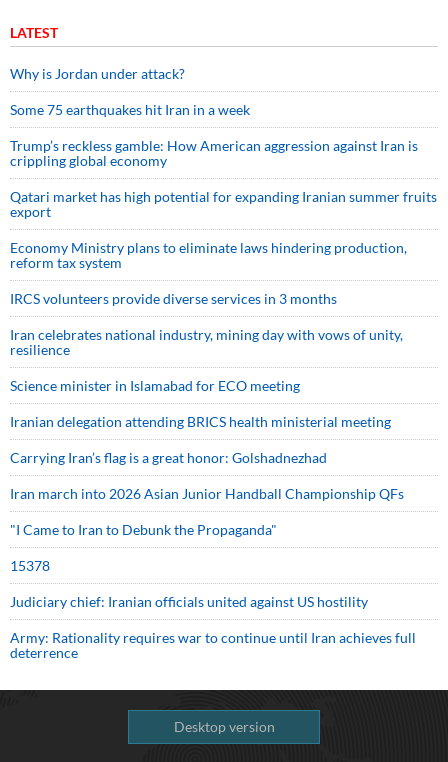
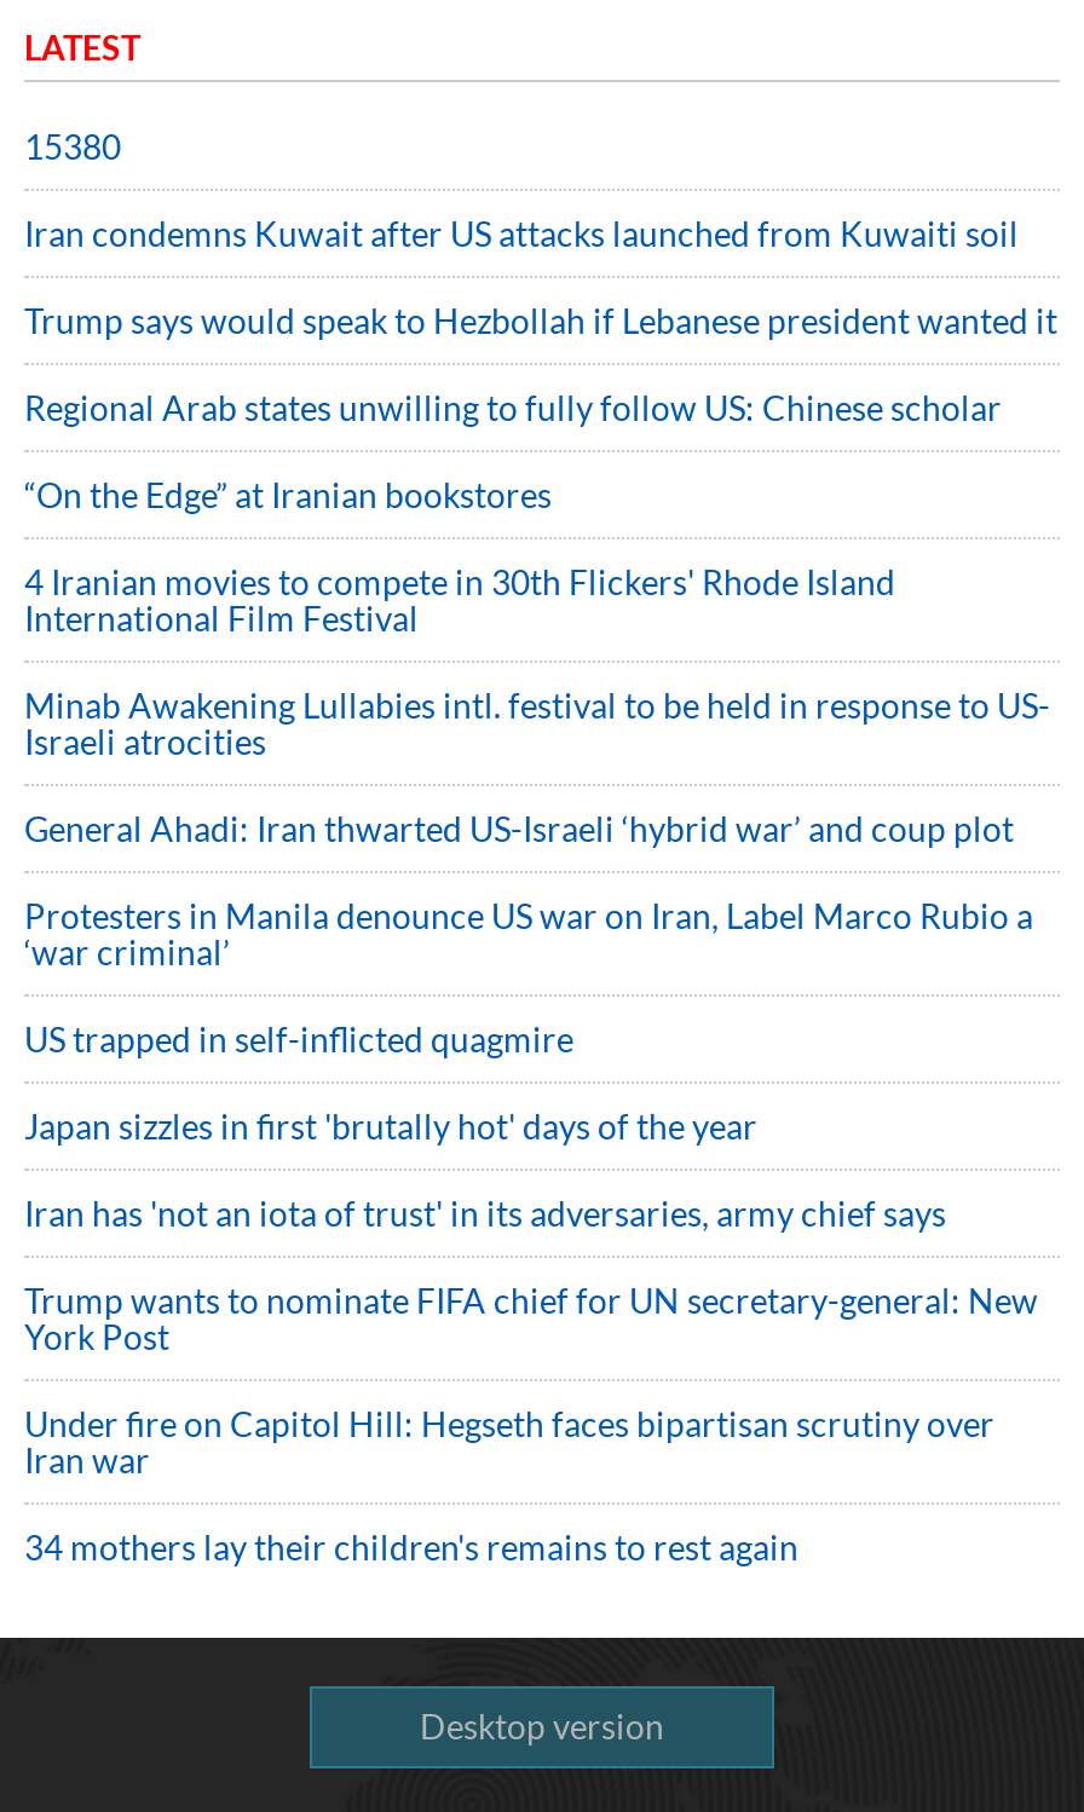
[10,65,185,82] Why is Jordan under attack? -> [24,126,121,167] 15380
[10,101,250,118] Some 75 earthquakes hit Iran in a week -> [24,213,1019,254] Iran condemns Kuwait after US attacks launched from Kuwaiti soil
[10,137,418,169] Trump’s reckless gamble: How American aggression against Iran is | crippling global economy -> [24,300,1057,341] Trump says would speak to Hezbollah if Lebanese president wanted it
[10,188,437,220] Qatari market has high potential for expanding Iranian summer fruits | export -> [24,387,1002,428] Regional Arab states unwilling to fully follow US: Chinese scholar
[10,239,407,271] Economy Ministry plans to eliminate laws hindering production, | reform tax system -> [24,474,552,515] “On the Edge” at Iranian bookstores
[10,290,337,307] IRCS volunteers provide diverse services in 3 months -> [24,561,895,638] 4 Iranian movies to compete in 30th Flickers' Rhode Island | International Film Festival
[10,326,403,358] Iran celebrates national industry, mining day with vows of unity, | resilience -> [24,684,1050,762] Minab Awakening Lullabies intl. festival to be held in response to US- | Israeli atrocities
[10,377,300,394] Science minister in Islamabad for ECO meeting -> [24,808,1014,849] General Ahadi: Iran thwarted US-Israeli ‘hybrid war’ and coup plot
[10,413,391,430] Iranian delegation attending BRICS health ministerial meeting -> [24,895,1033,972] Protesters in Manila denounce US war on Iran, Label Marco Rubio a | ‘war criminal’
[10,449,327,466] Carrying Iran’s flag is a great honor: Golshadnezhad -> [24,1018,581,1059] US trapped in self-inflicted quagmire
[10,485,404,502] Iran march into 2026 Asian Junior Handball Championship QFs -> [24,1105,757,1146] Japan sizzles in first 'brutally hot' days of the year
[10,521,277,538] "I Came to Iran to Debunk the Propaganda" -> [24,1192,953,1234] Iran has 'not an iota of trust' in its adversaries, army chief says
[10,557,50,574] 15378 -> [24,1280,1038,1357] Trump wants to nominate FIFA chief for UN secretary-general: New | York Post
[10,593,374,610] Judiciary chief: Iranian officials united against US hostility -> [24,1403,994,1480] Under fire on Capitol Hill: Hegseth faces bipartisan scrutiny over | Iran war
[10,629,416,661] Army: Rationality requires war to continue until Iran achieves full | deterrence -> [24,1526,798,1567] 34 mothers lay their children's remains to rest again

